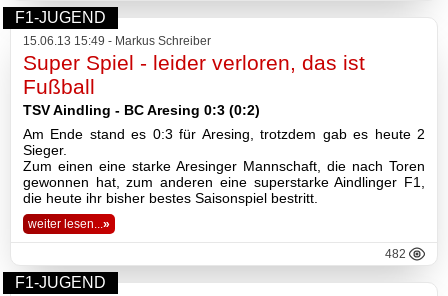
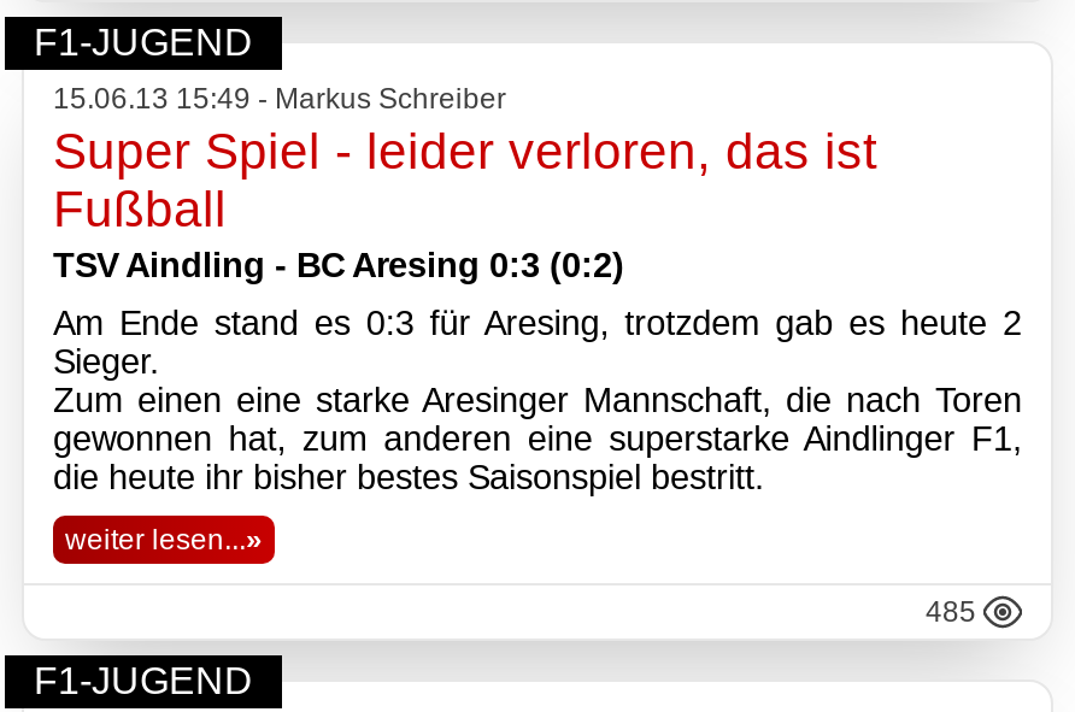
[385,247,406,261] 482 -> [926,595,976,629] 485

